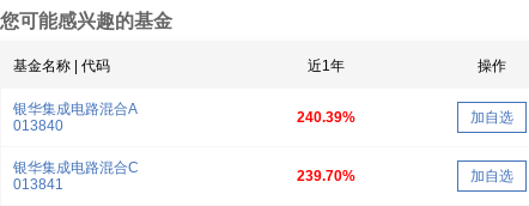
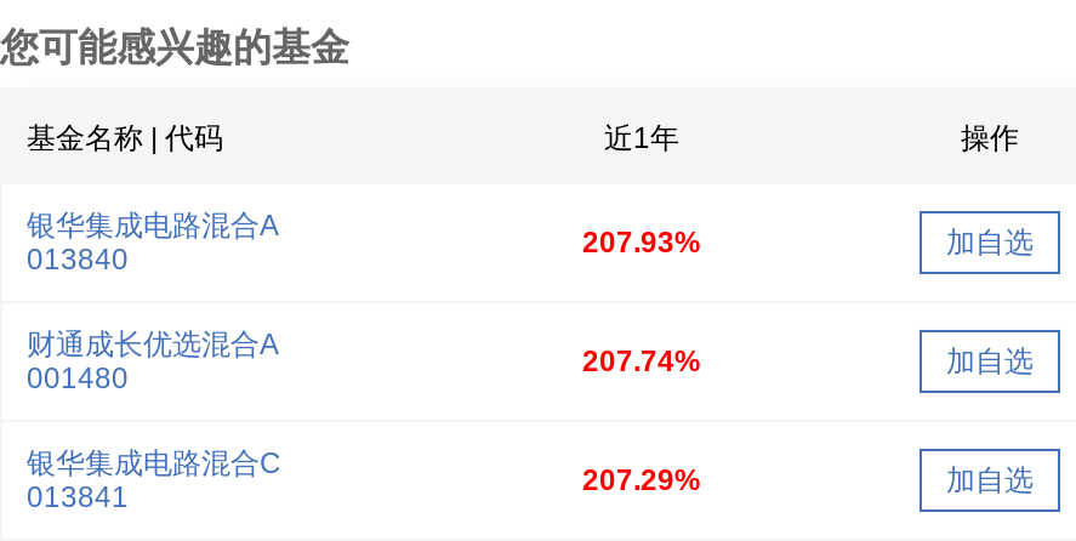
[297,109,355,126] 240.39% -> [27,226,1034,395] 207.93% | 加自选 | 财通成长优选混合A | 001480 | 207.74%
[297,168,355,184] 239.70% -> [582,463,701,497] 207.29%

